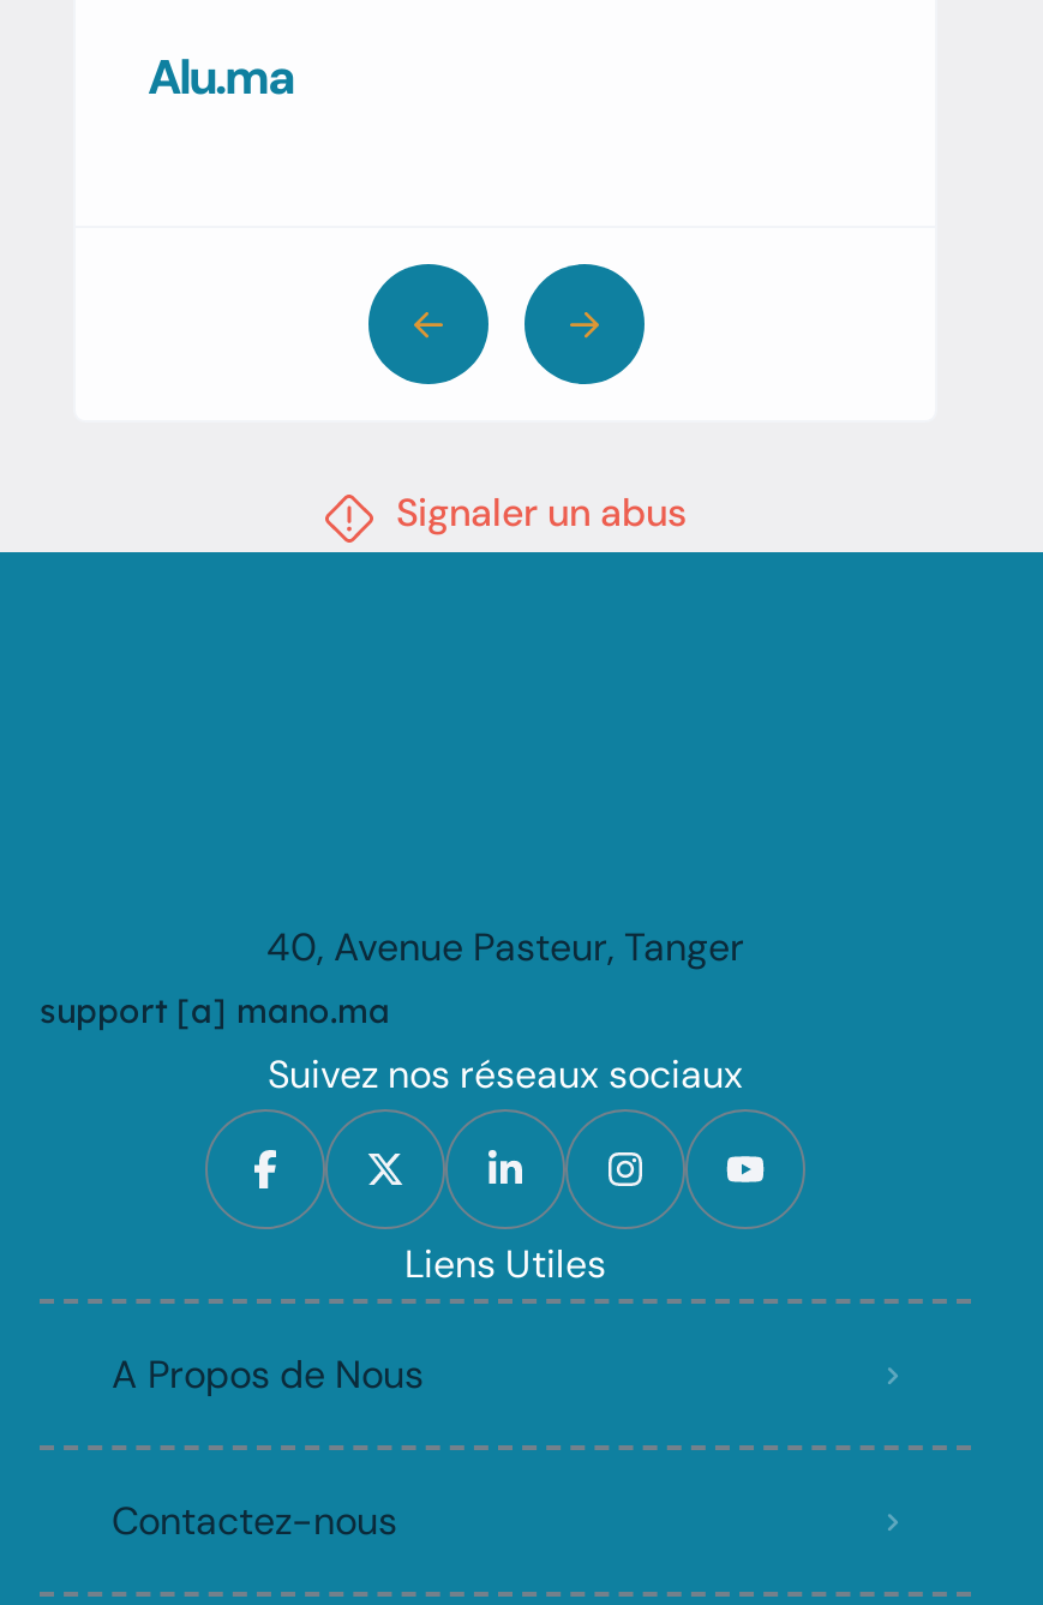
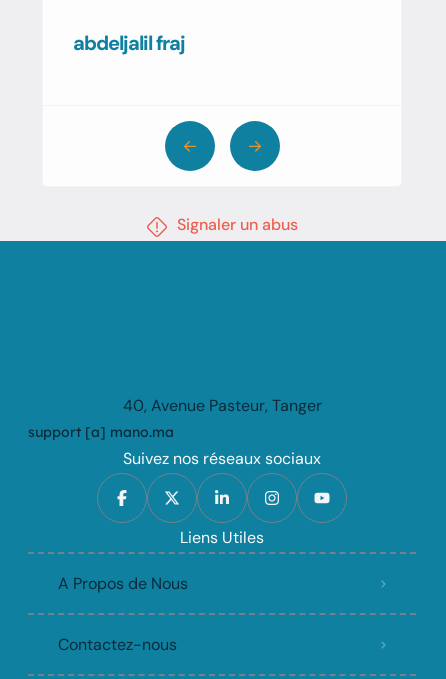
[148,46,294,108] Alu.ma -> [73,30,185,56] abdeljalil fraj

